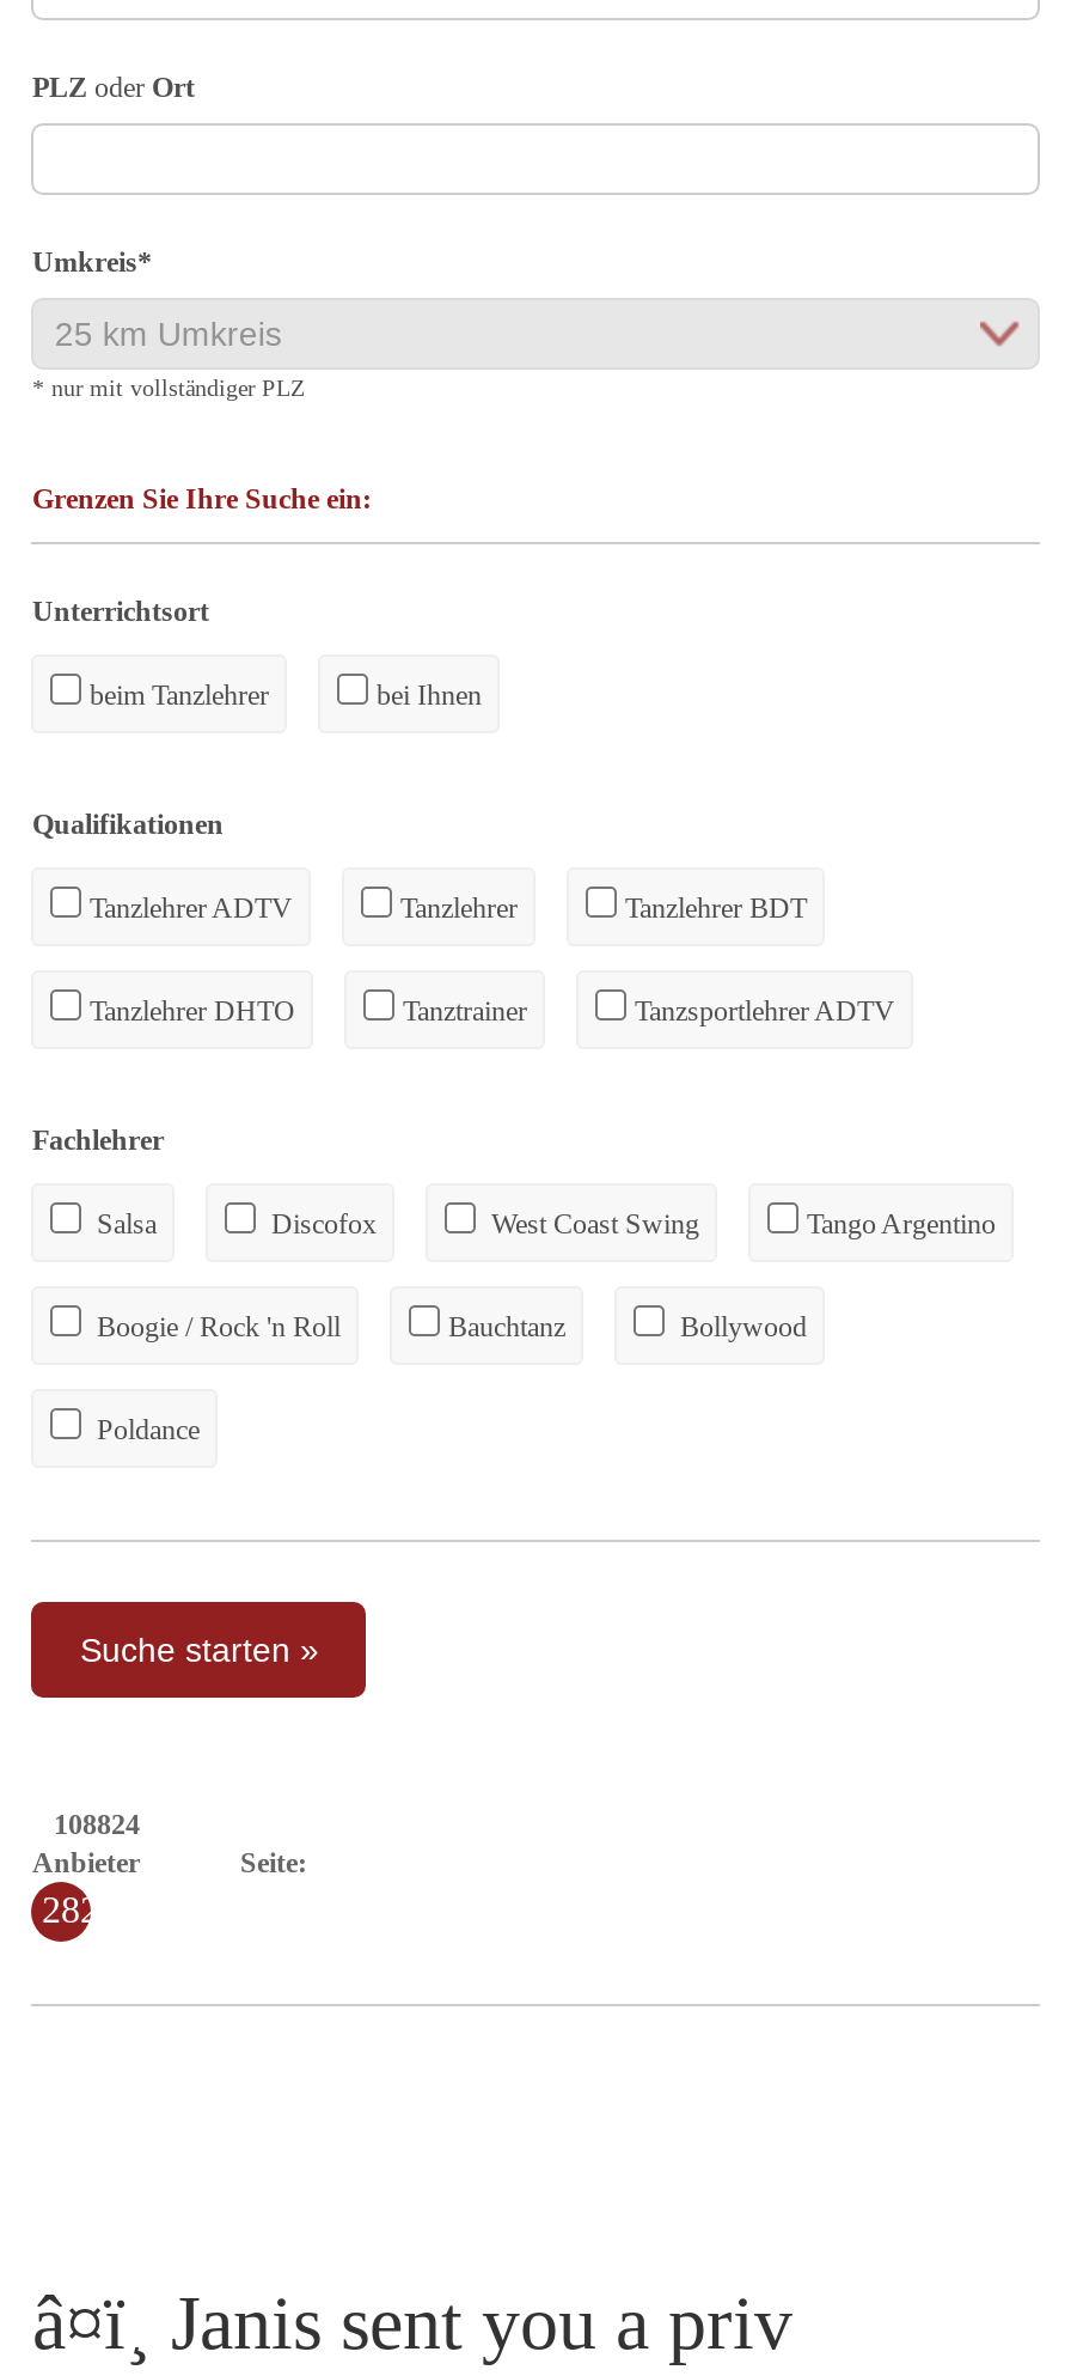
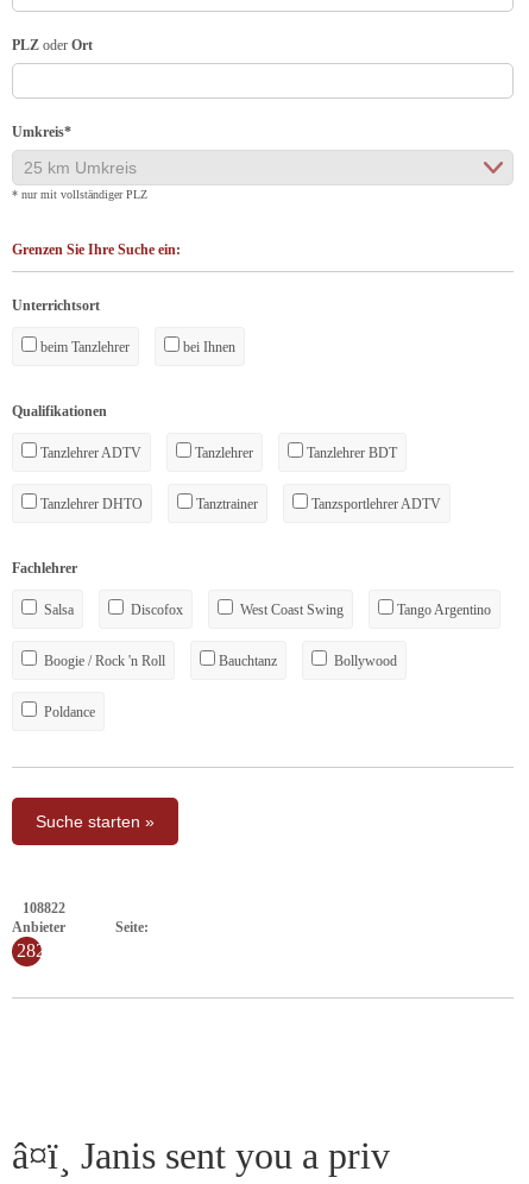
[32,1808,140,1841] 108824 -> [12,900,66,917] 108822

